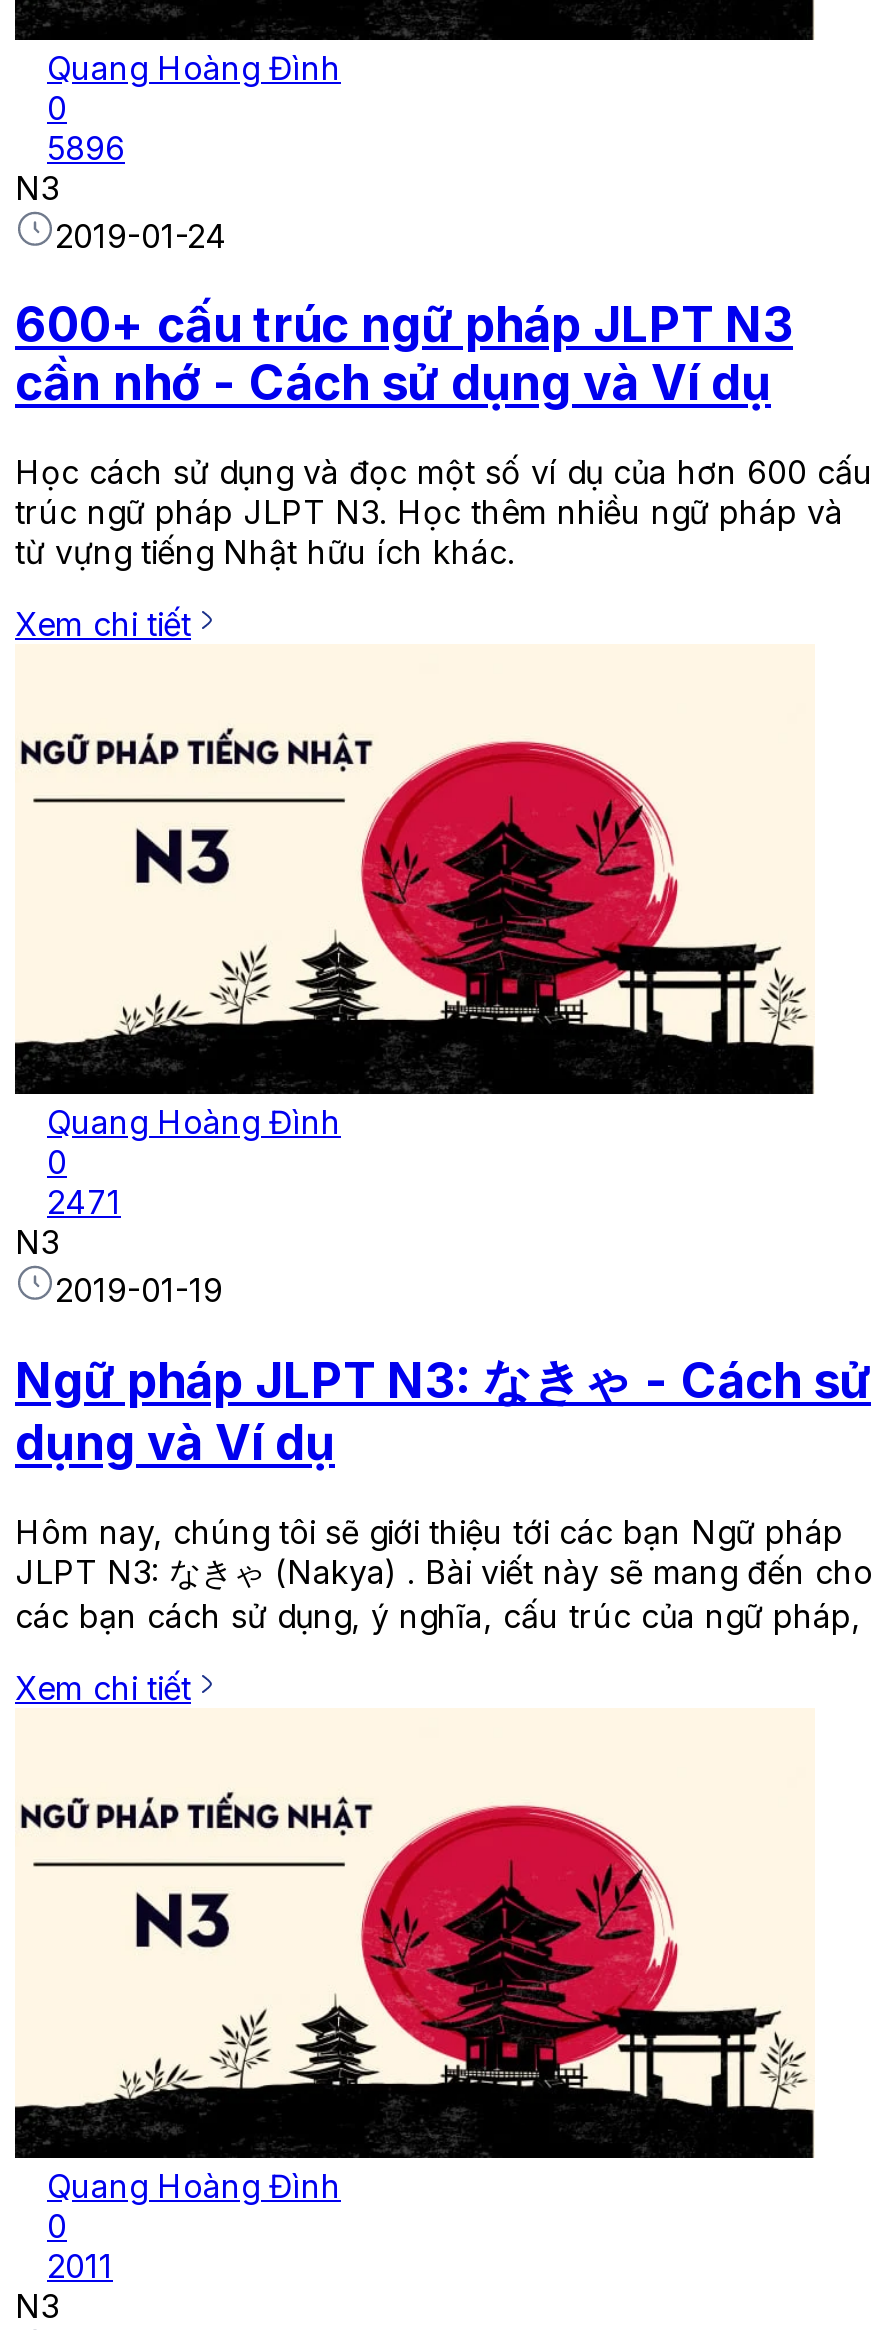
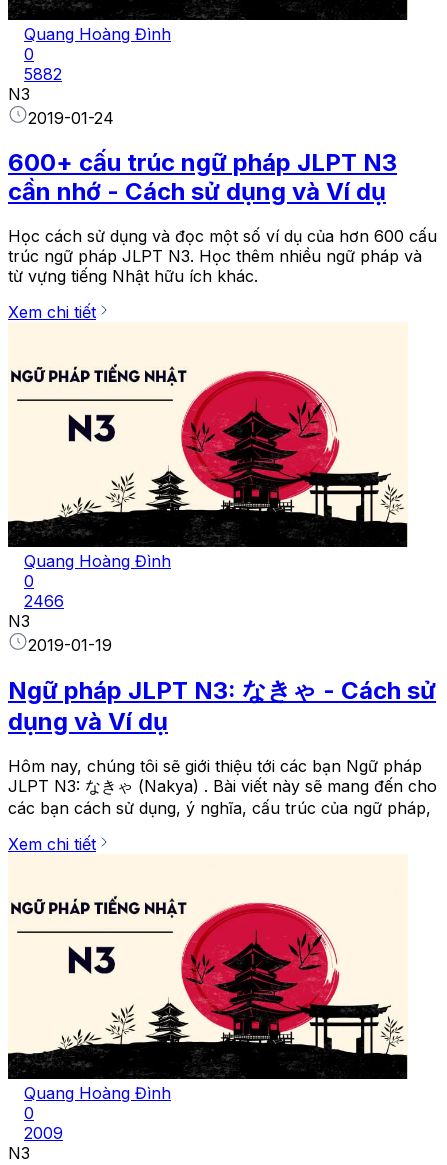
[47,128,125,168] 5896 -> [24,64,62,84] 5882
[47,1182,121,1222] 2471 -> [24,591,64,611] 2466
[47,2245,113,2285] 2011 -> [24,1123,63,1143] 2009

